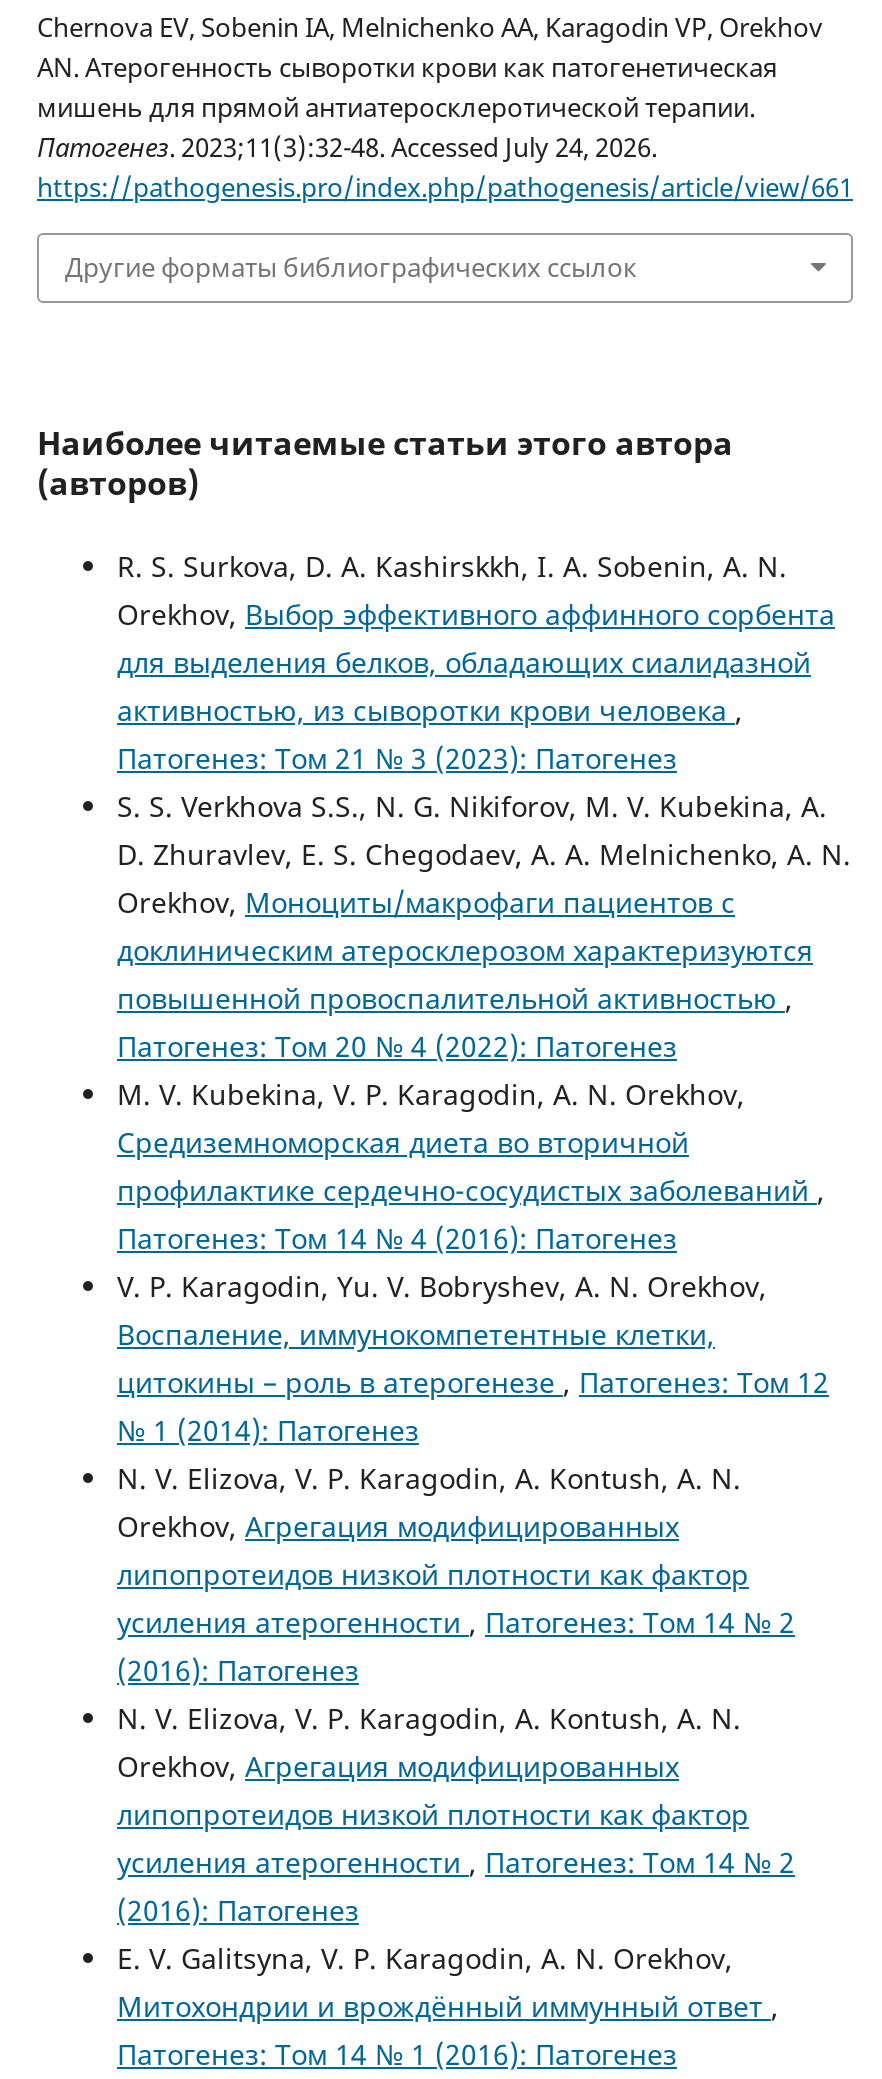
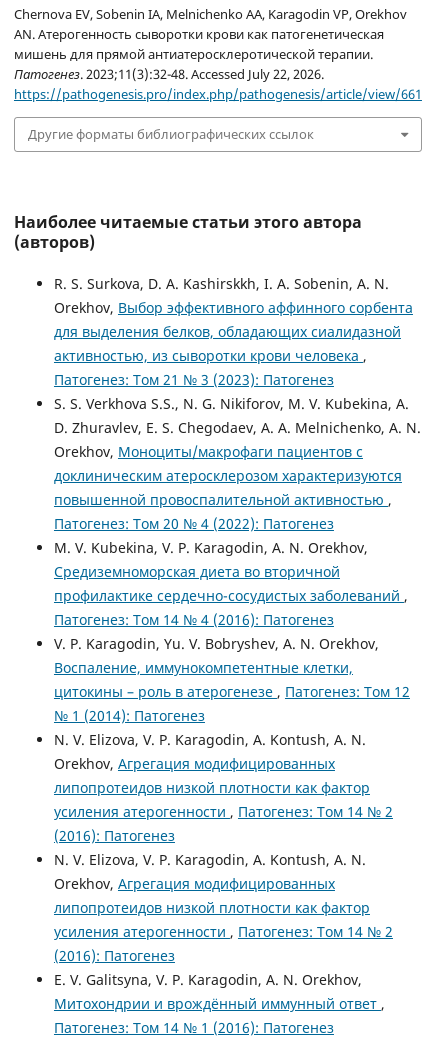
[37,129,657,165] Патогенез. 2023;11(3):32-48. Accessed July 24, 2026. -> [14,65,324,83] Патогенез. 2023;11(3):32-48. Accessed July 22, 2026.

